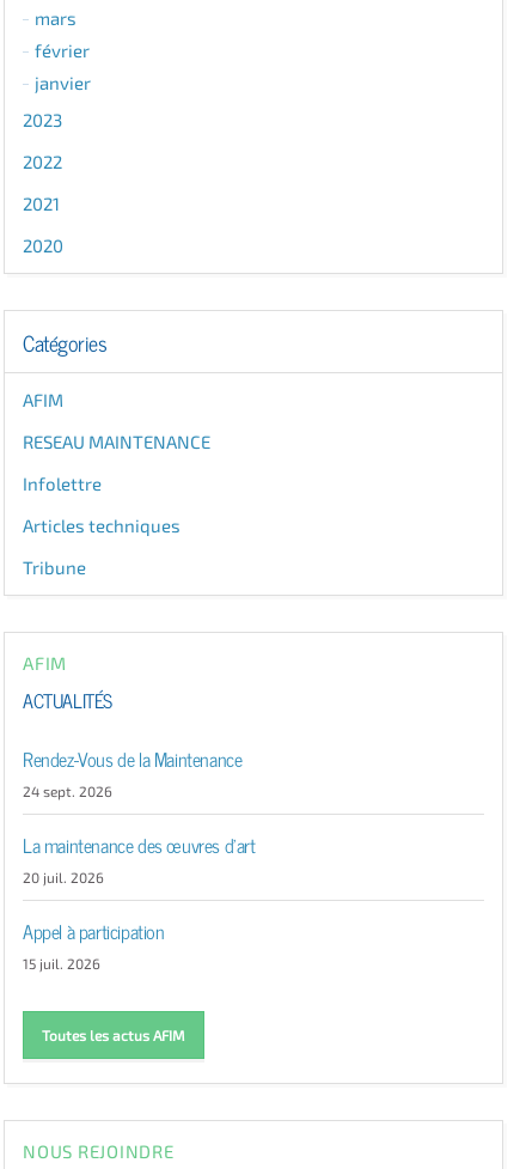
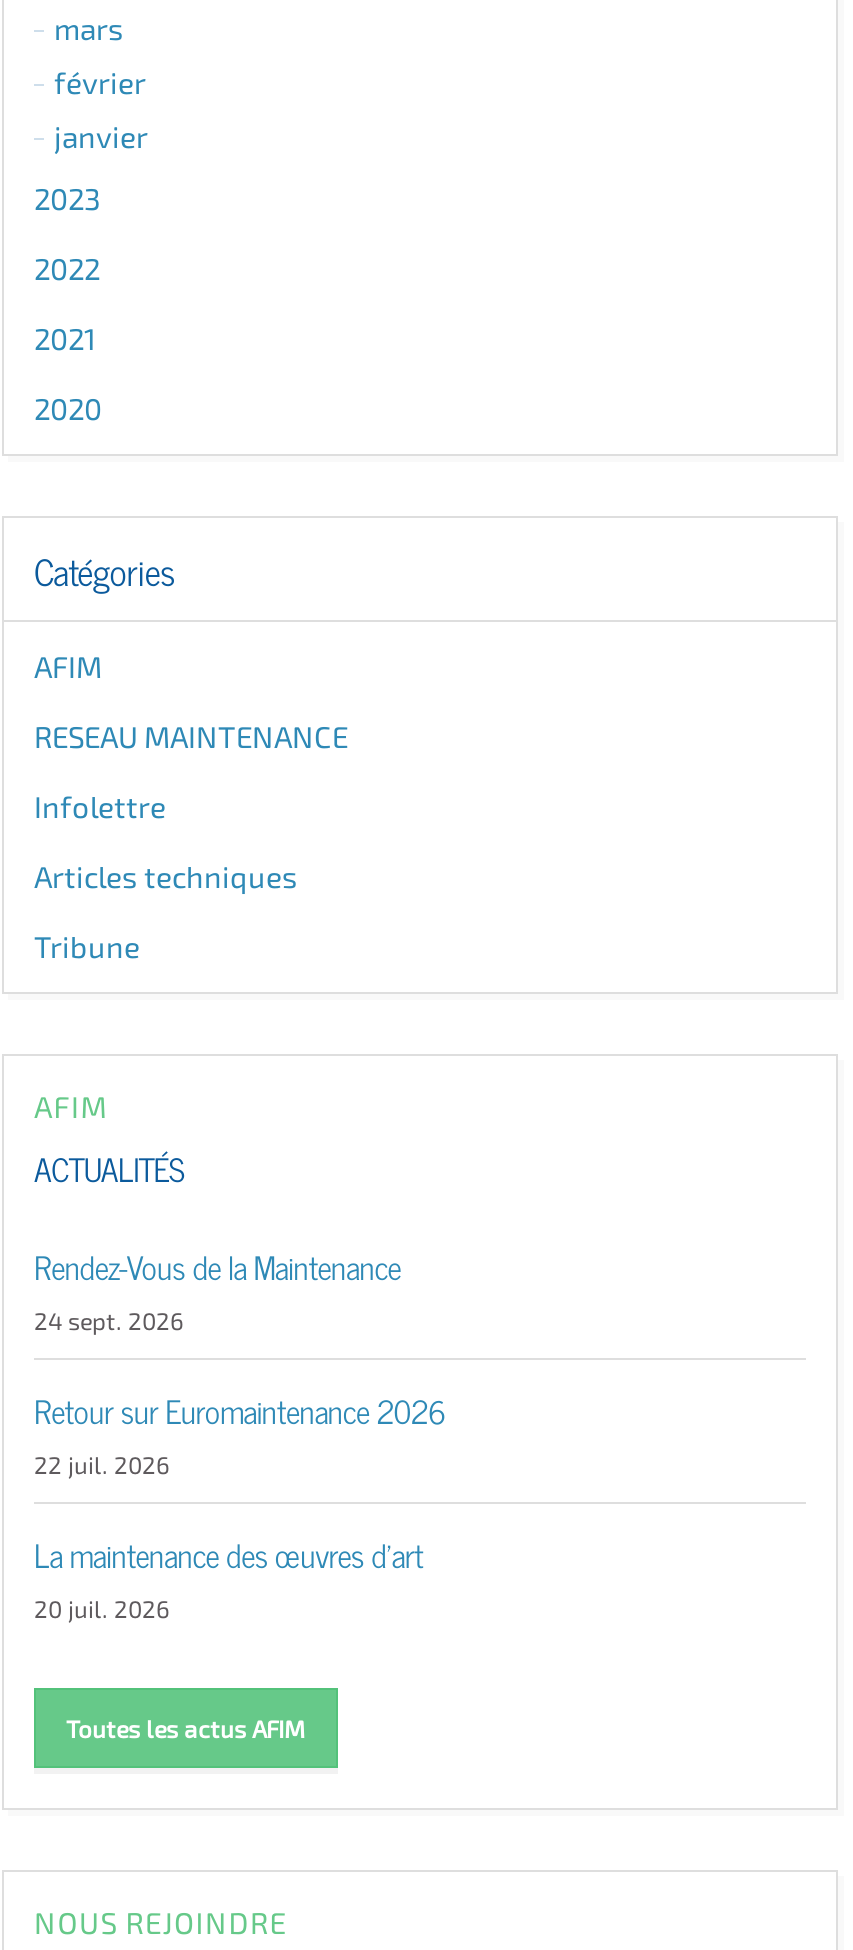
none -> [34,1385,445,1479] Retour sur Euromaintenance 2026 | 22 juil. 2026
moved [23,830,255,886] -> [34,1529,423,1623]: La maintenance des œuvres d'art | 20 juil. 2026
[23,916,164,972] Appel à participation | 15 juil. 2026 -> none

